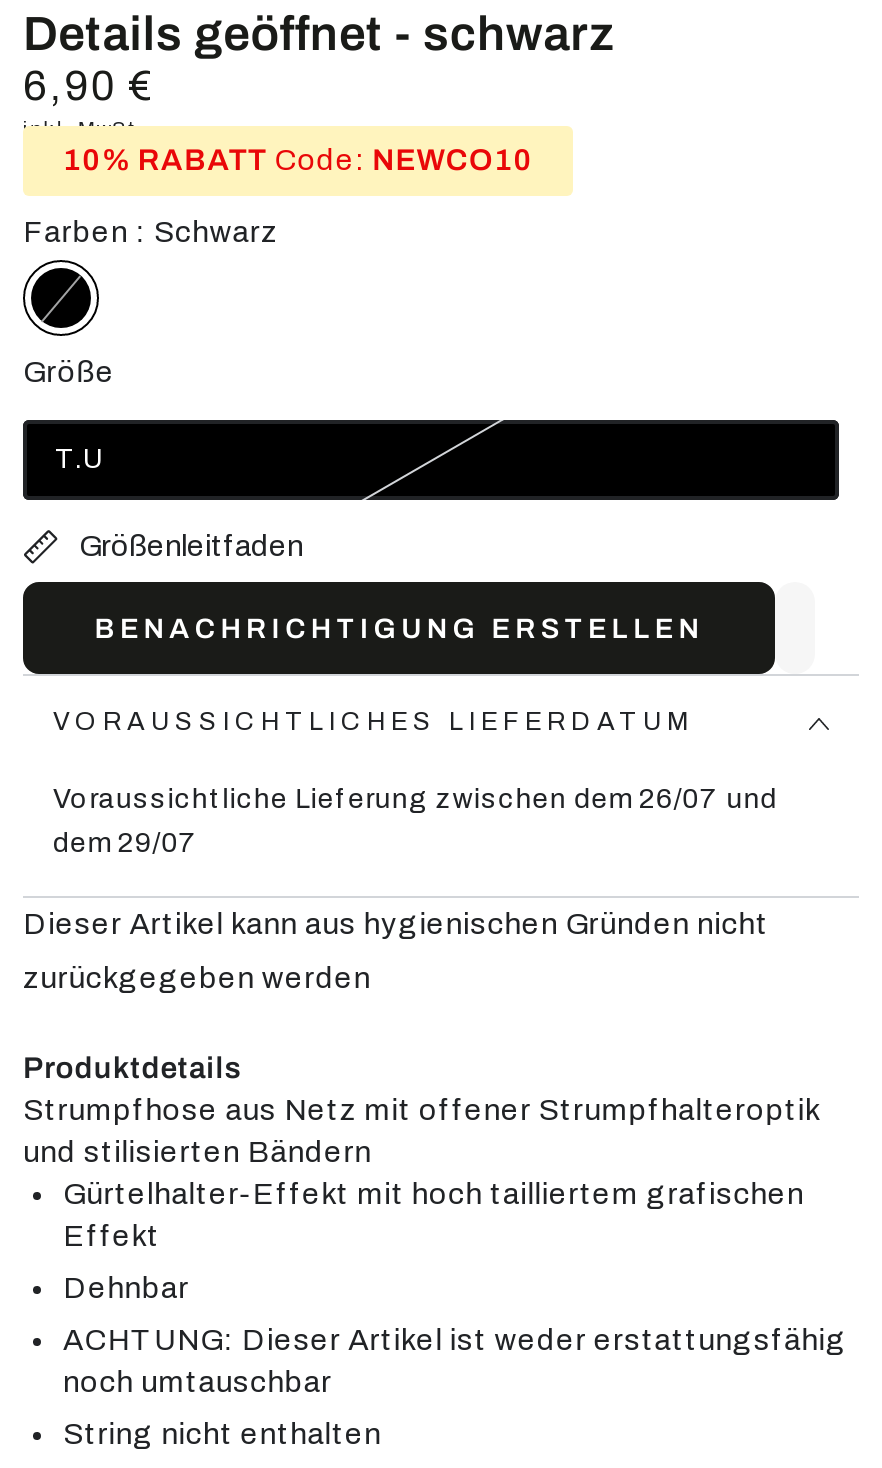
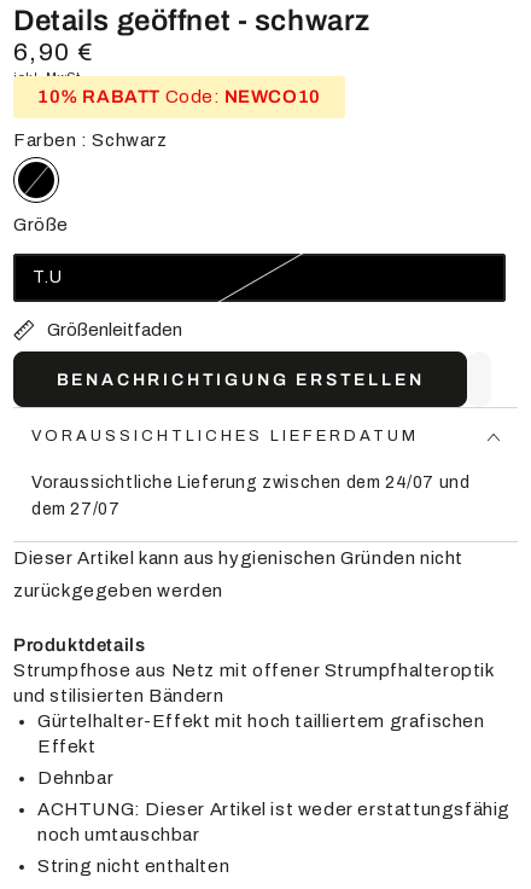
[53,784,778,814] Voraussichtliche Lieferung zwischen dem 26/07 und -> [31,474,470,492] Voraussichtliche Lieferung zwischen dem 24/07 und
[53,828,198,858] dem 29/07 -> [31,500,120,518] dem 27/07

